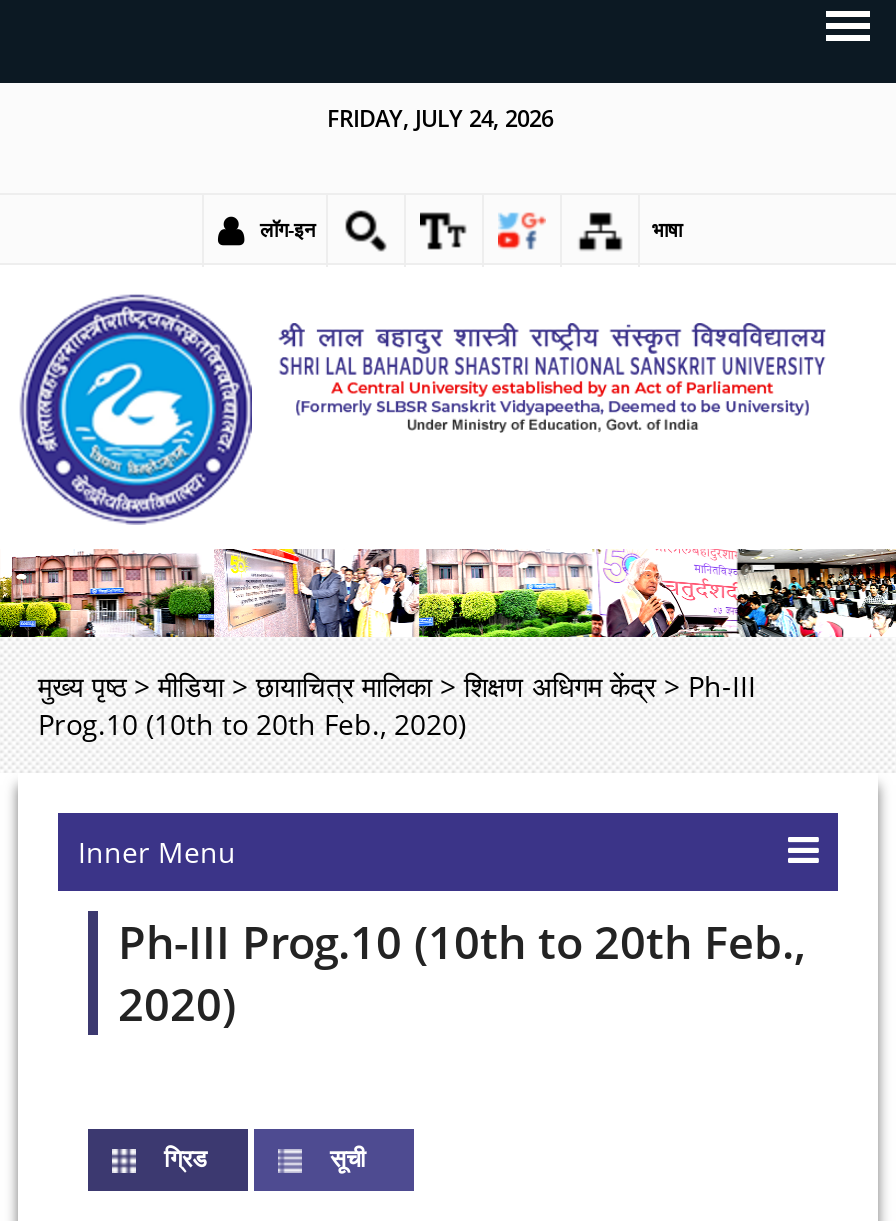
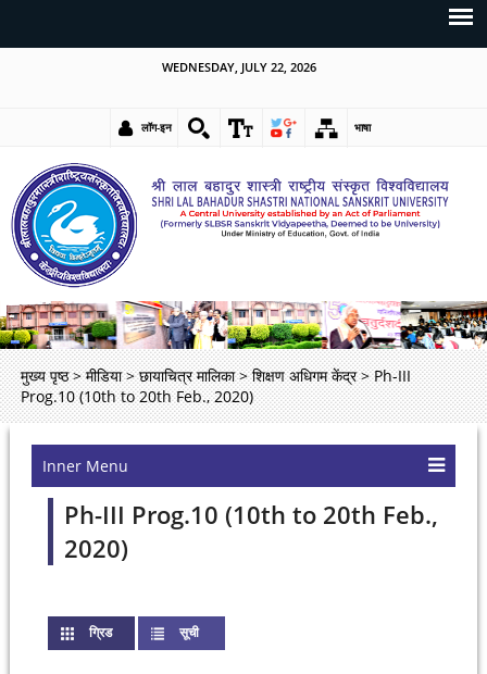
[327,103,553,133] FRIDAY, JULY 24, 2026 -> [162,59,316,75] WEDNESDAY, JULY 22, 2026

